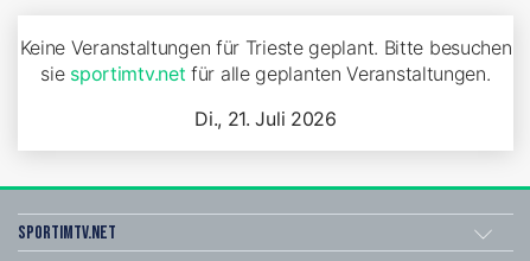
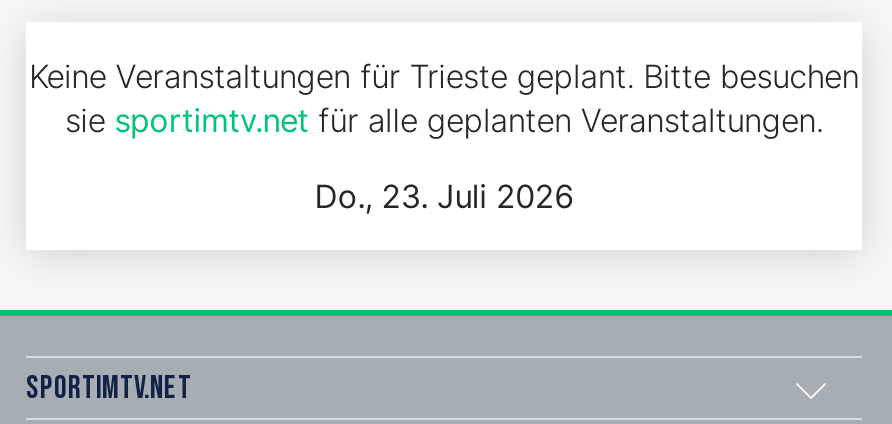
[195,107,336,130] Di., 21. Juli 2026 -> [314,176,574,216] Do., 23. Juli 2026

